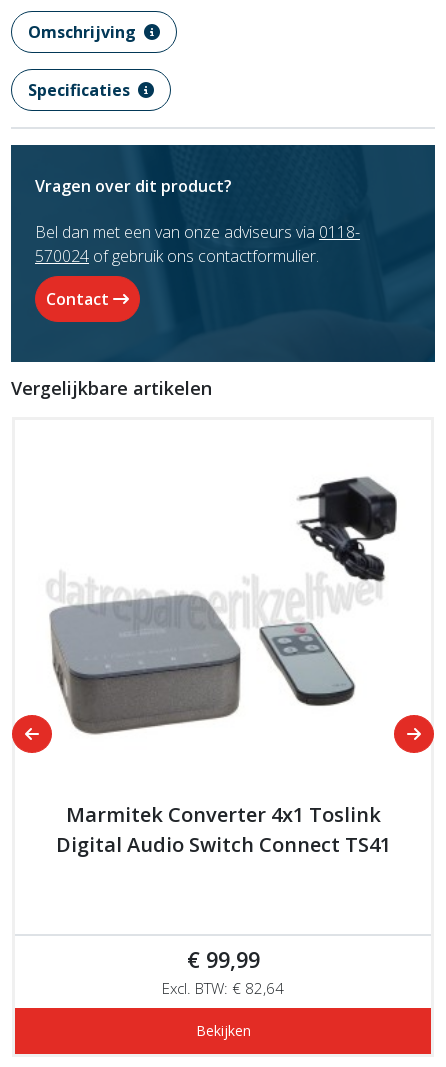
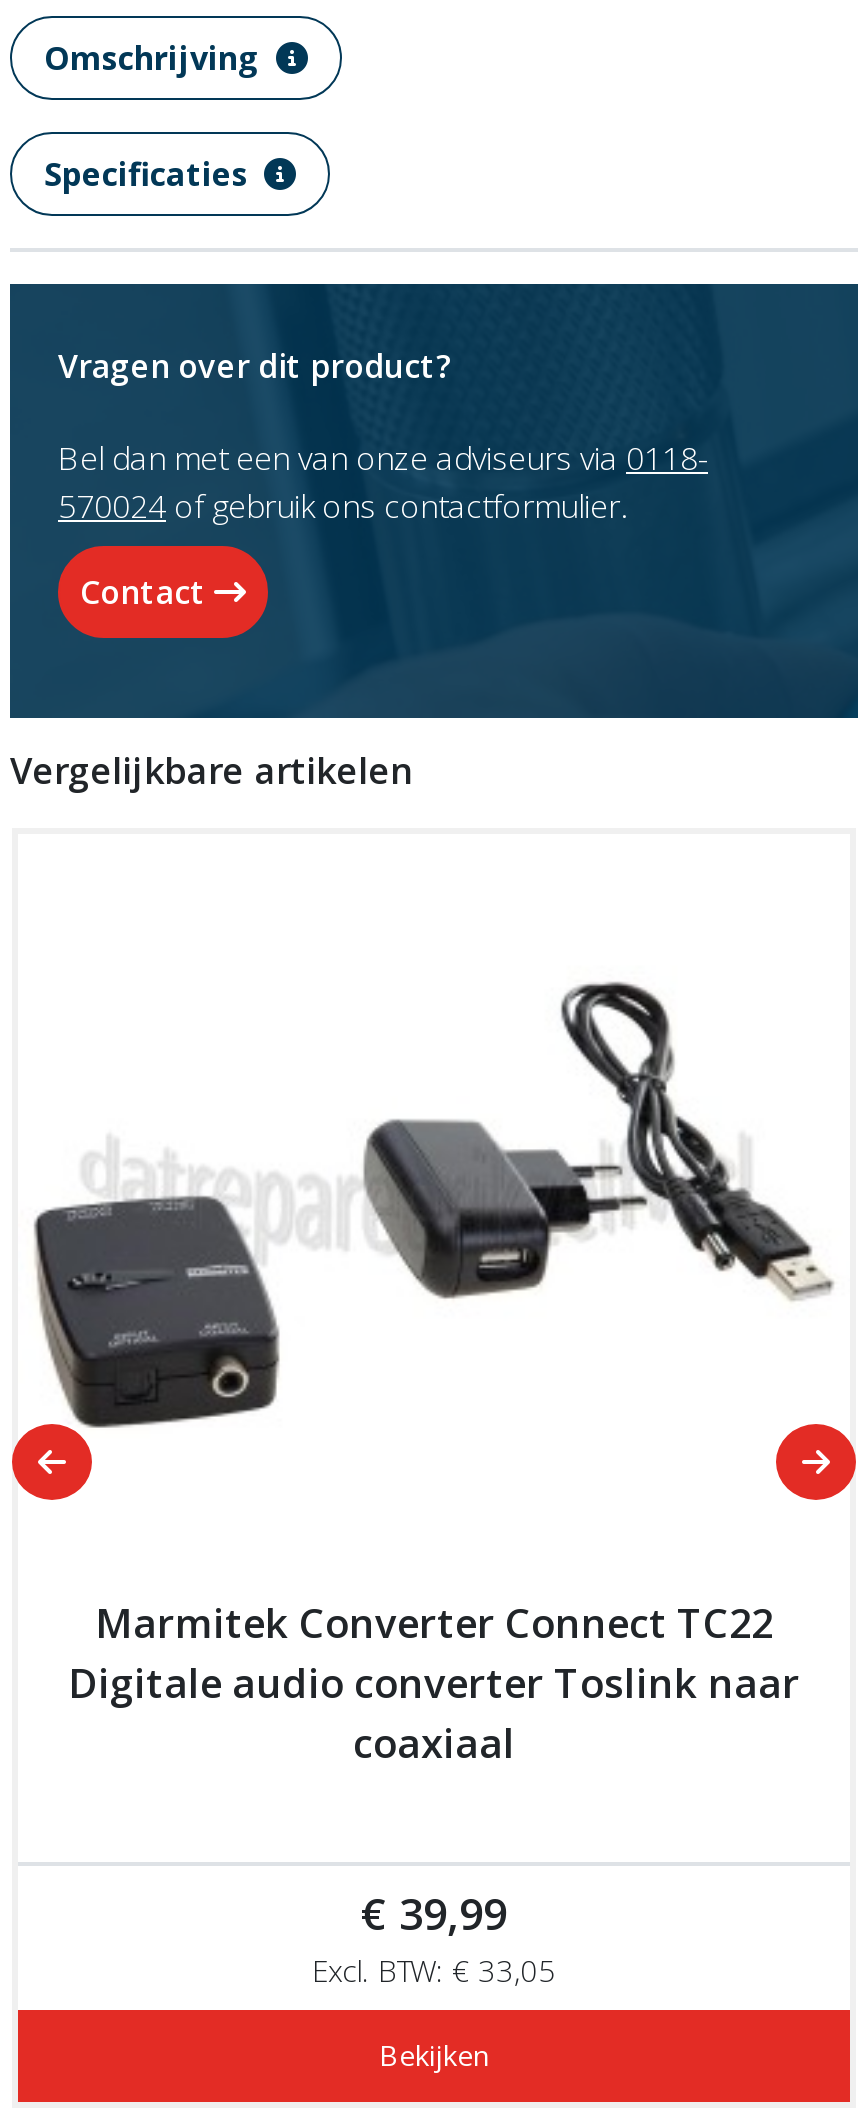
[23,476,422,735] [image] -> [32,948,834,1462] [image]
[55,801,390,858] Marmitek Converter 4x1 Toslink | Digital Audio Switch Connect TS41 -> [68,1596,800,1770] Marmitek Converter Connect TC22 | Digitale audio converter Toslink naar | coaxiaal
[162,945,284,998] € 99,99 | Excl. BTW: € 82,64 -> [312,1884,556,1990] € 39,99 | Excl. BTW: € 33,05

